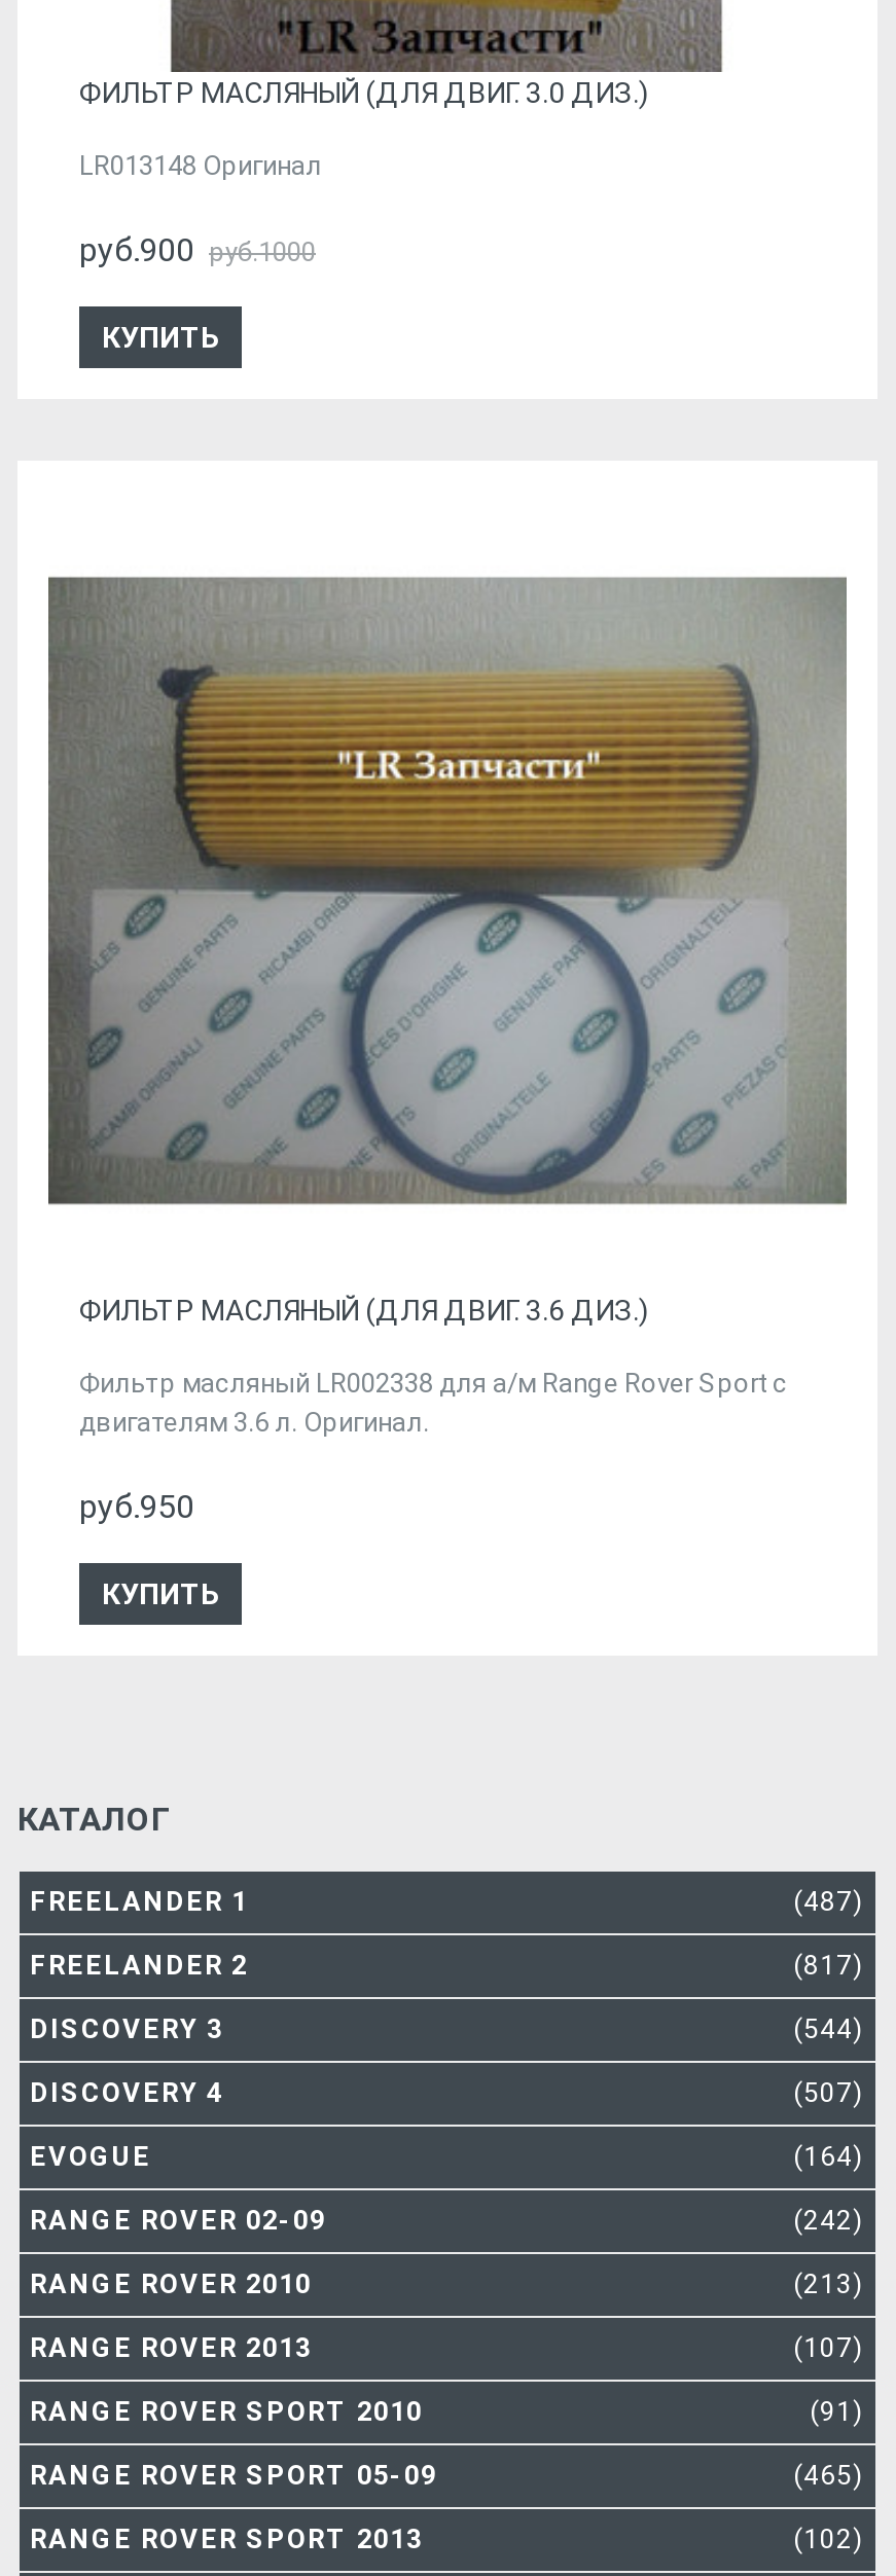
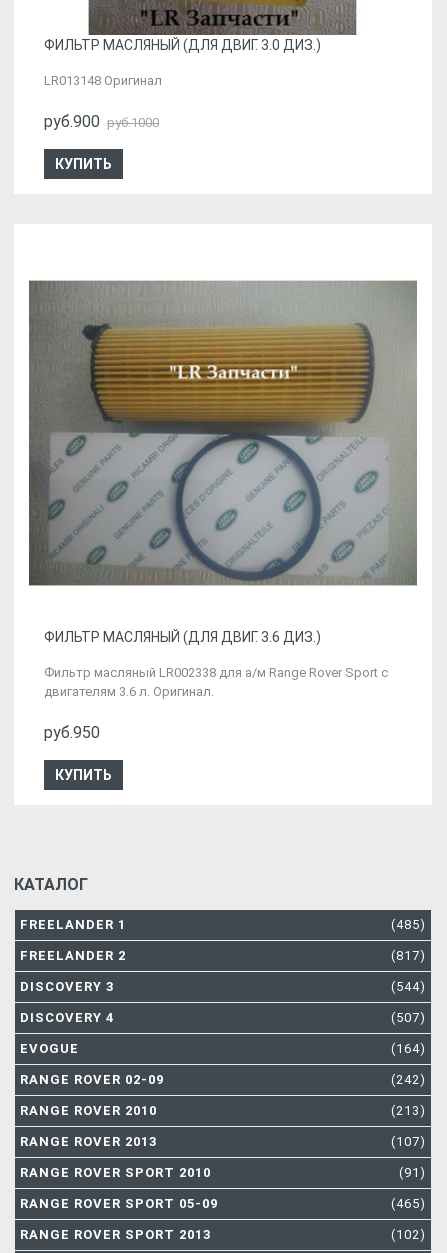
[793,1886,865,1917] (487) -> [391,917,426,932] (485)

